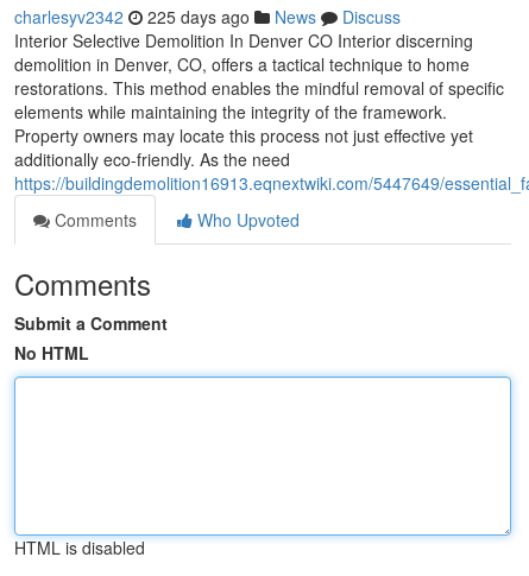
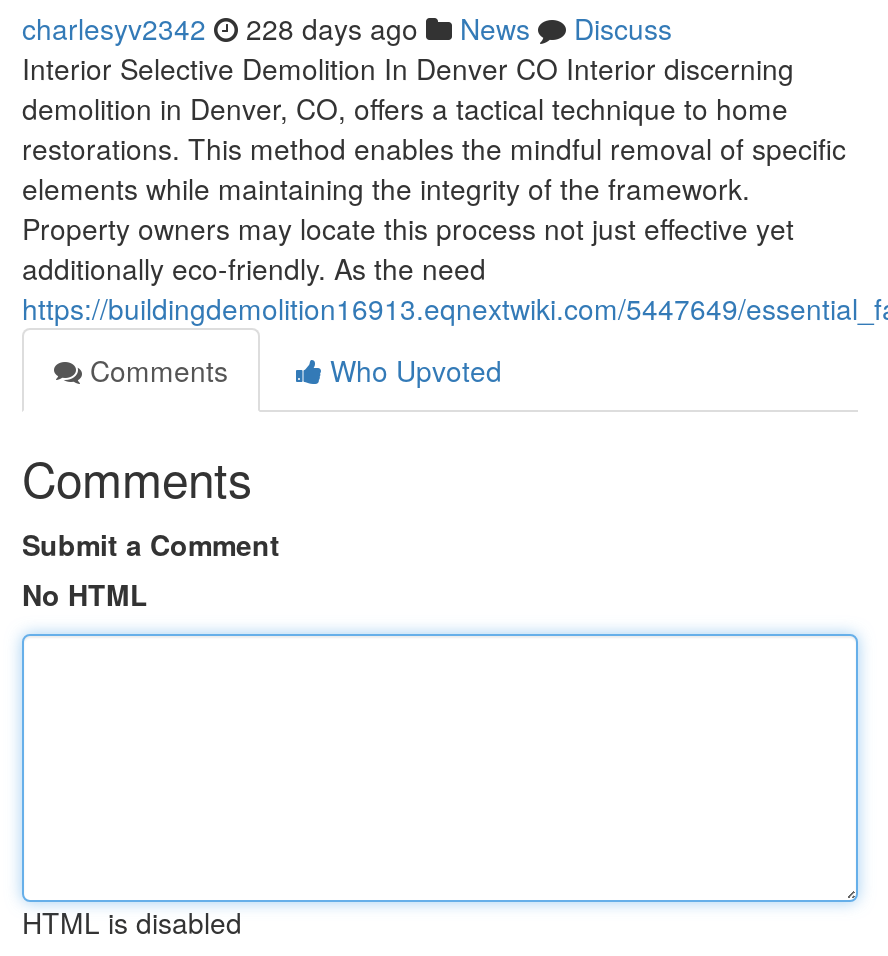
[14,5,401,29] charlesyv2342 225 days ago News Discuss -> [22,8,672,48] charlesyv2342 228 days ago News Discuss

